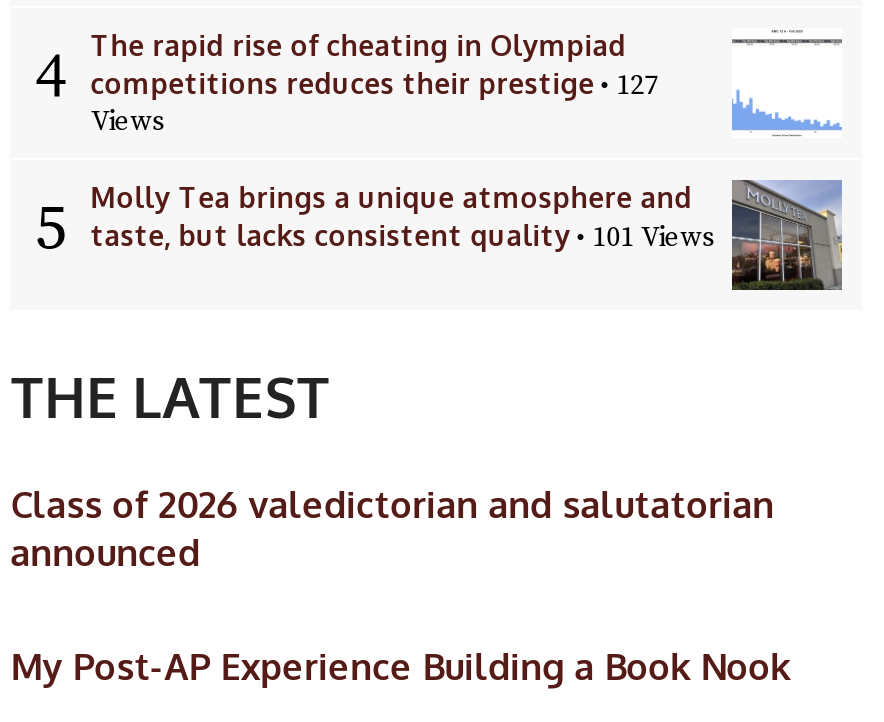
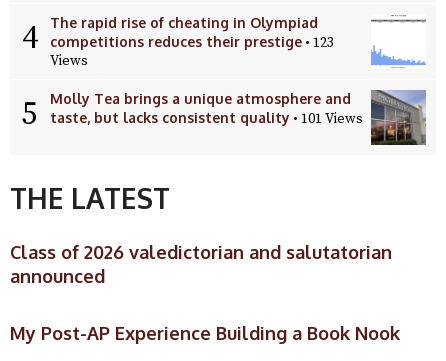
[90,67,658,105] competitions reduces their prestige • 127 -> [50,33,334,52] competitions reduces their prestige • 123

